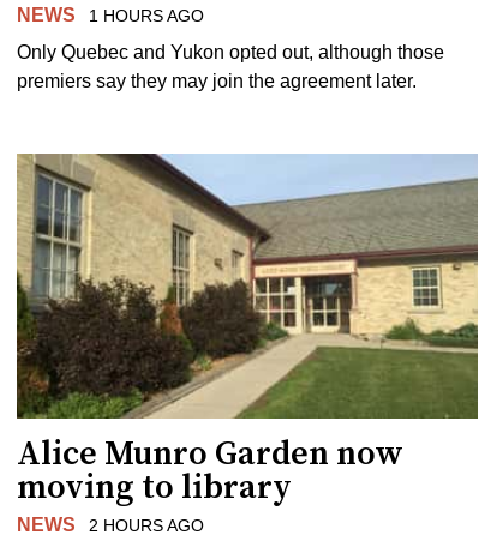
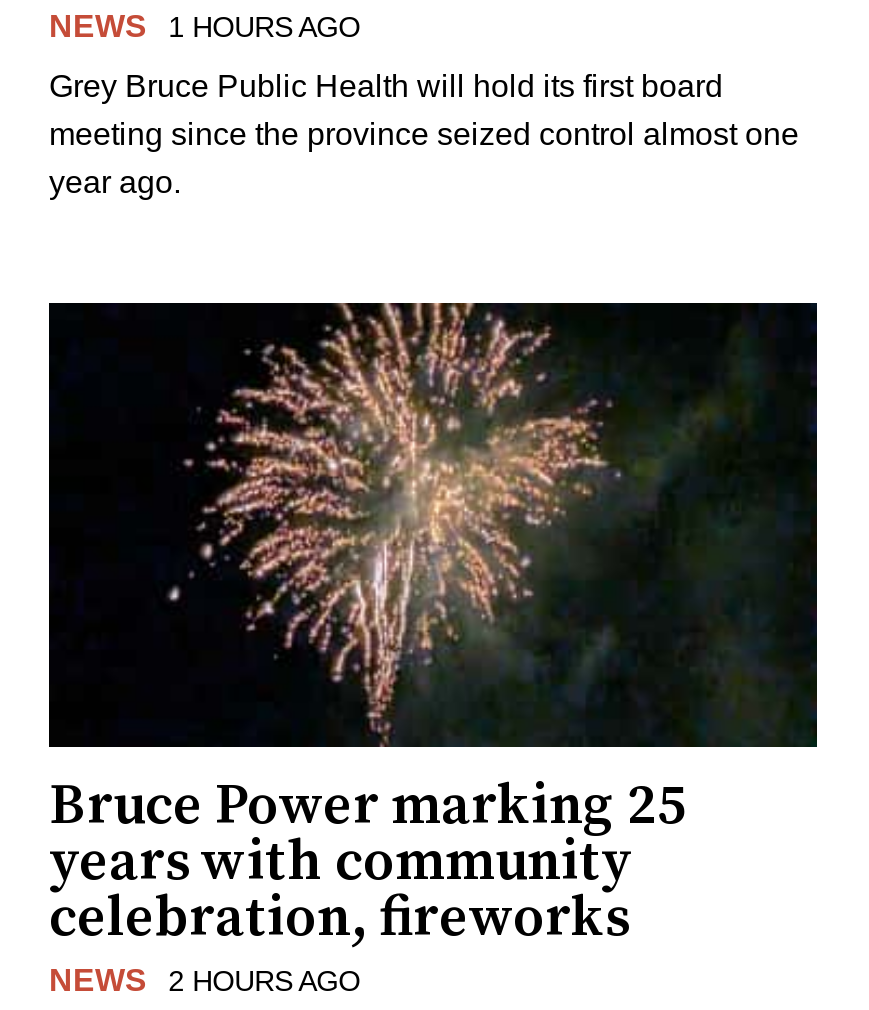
[17,41,444,91] Only Quebec and Yukon opted out, although those | premiers say they may join the agreement later. -> [49,69,799,199] Grey Bruce Public Health will hold its first board | meeting since the province seized control almost one | year ago.
[16,152,479,509] [image] | Alice Munro Garden now | moving to library -> [47,300,819,952] [image] | Bruce Power marking 25 | years with community | celebration, fireworks

